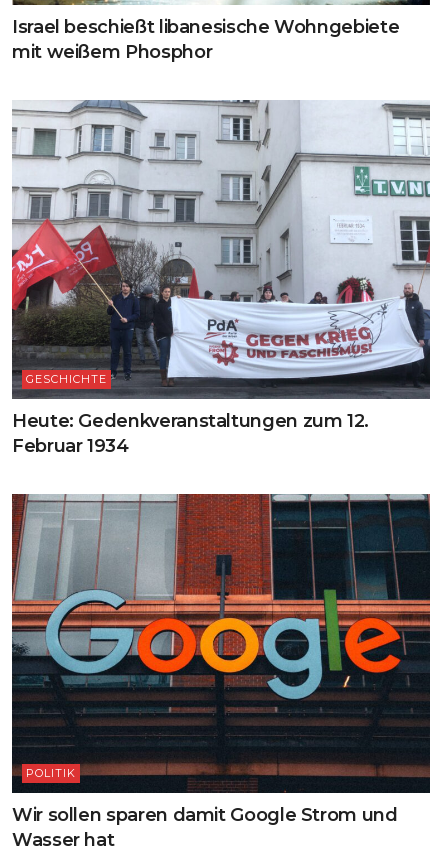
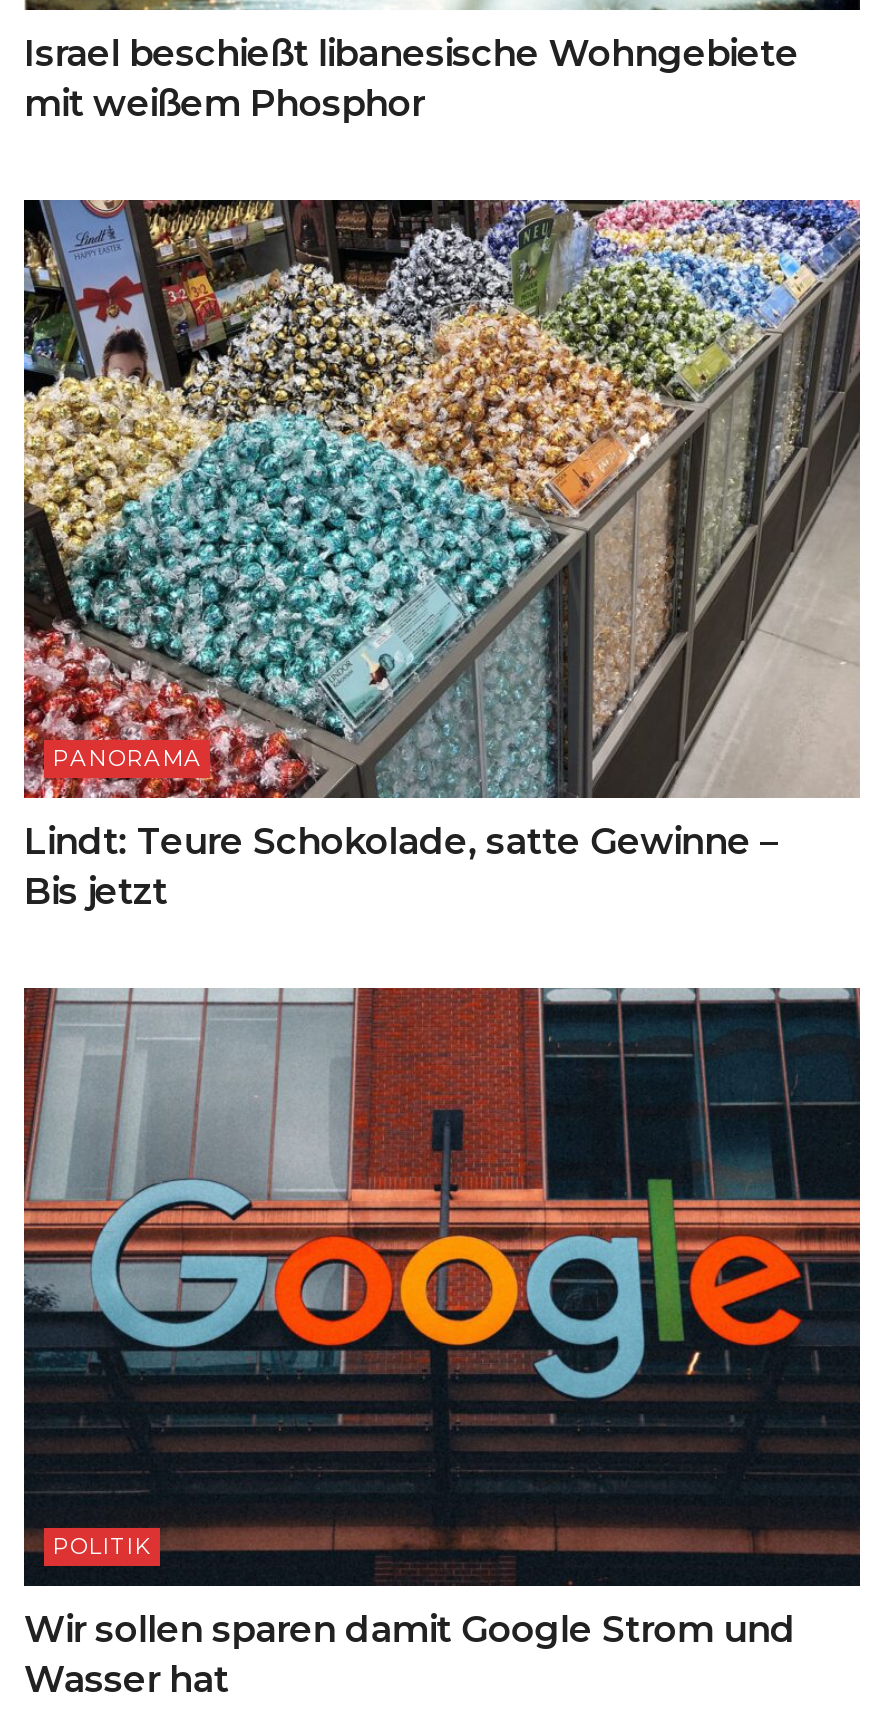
[11,99,431,400] [image] | GESCHICHTE -> [22,198,862,800] [image] | PANORAMA
[12,410,369,457] Heute: Gedenkveranstaltungen zum 12. | Februar 1934 -> [24,820,777,914] Lindt: Teure Schokolade, satte Gewinne – | Bis jetzt

